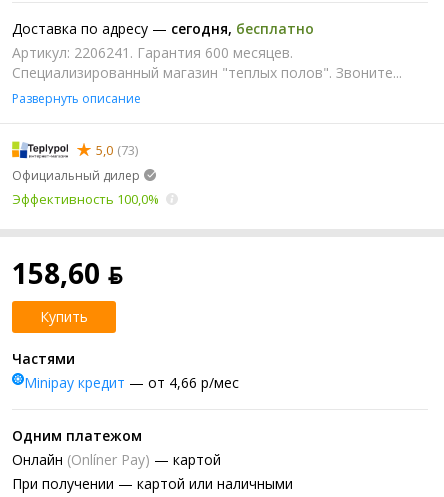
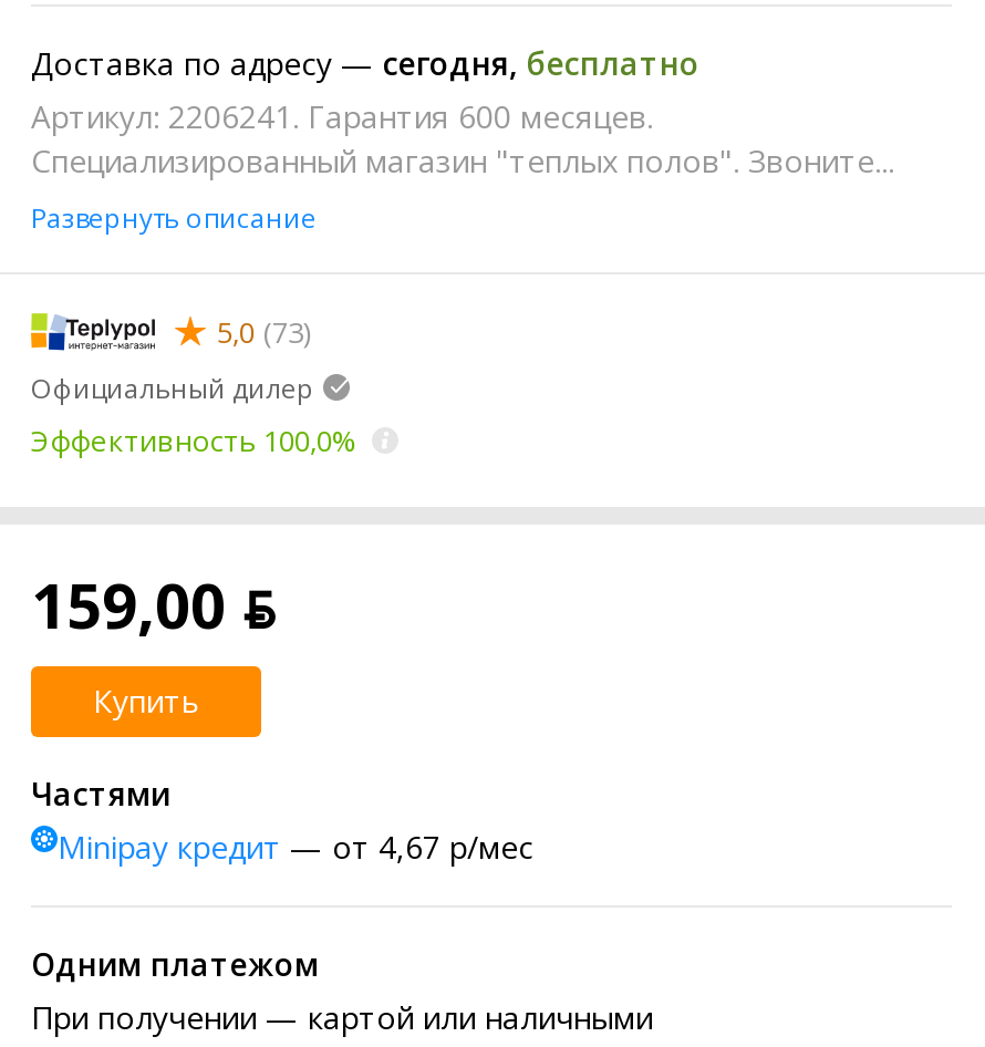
[12,254,123,292] 158,60 ƃ -> [31,563,277,647] 159,00 ƃ
[24,373,239,392] Minipay кредит — от 4,66 р/мес -> [58,826,533,868] Minipay кредит — от 4,67 р/мес
[12,450,221,469] Онлайн (Onlíner Pay) — картой -> none

